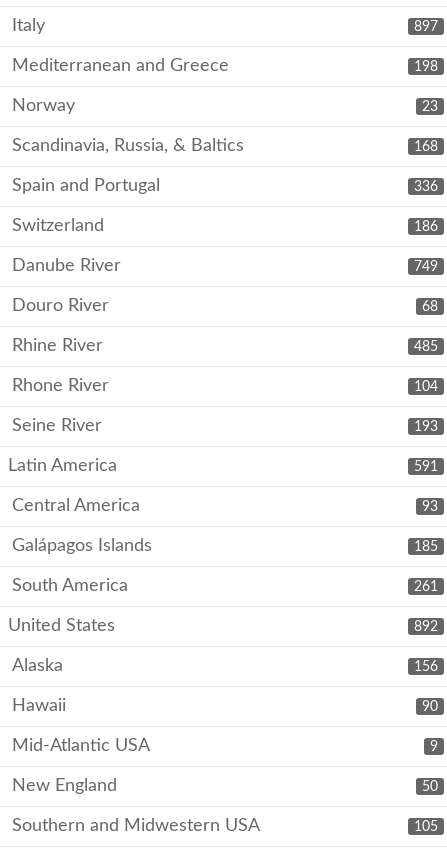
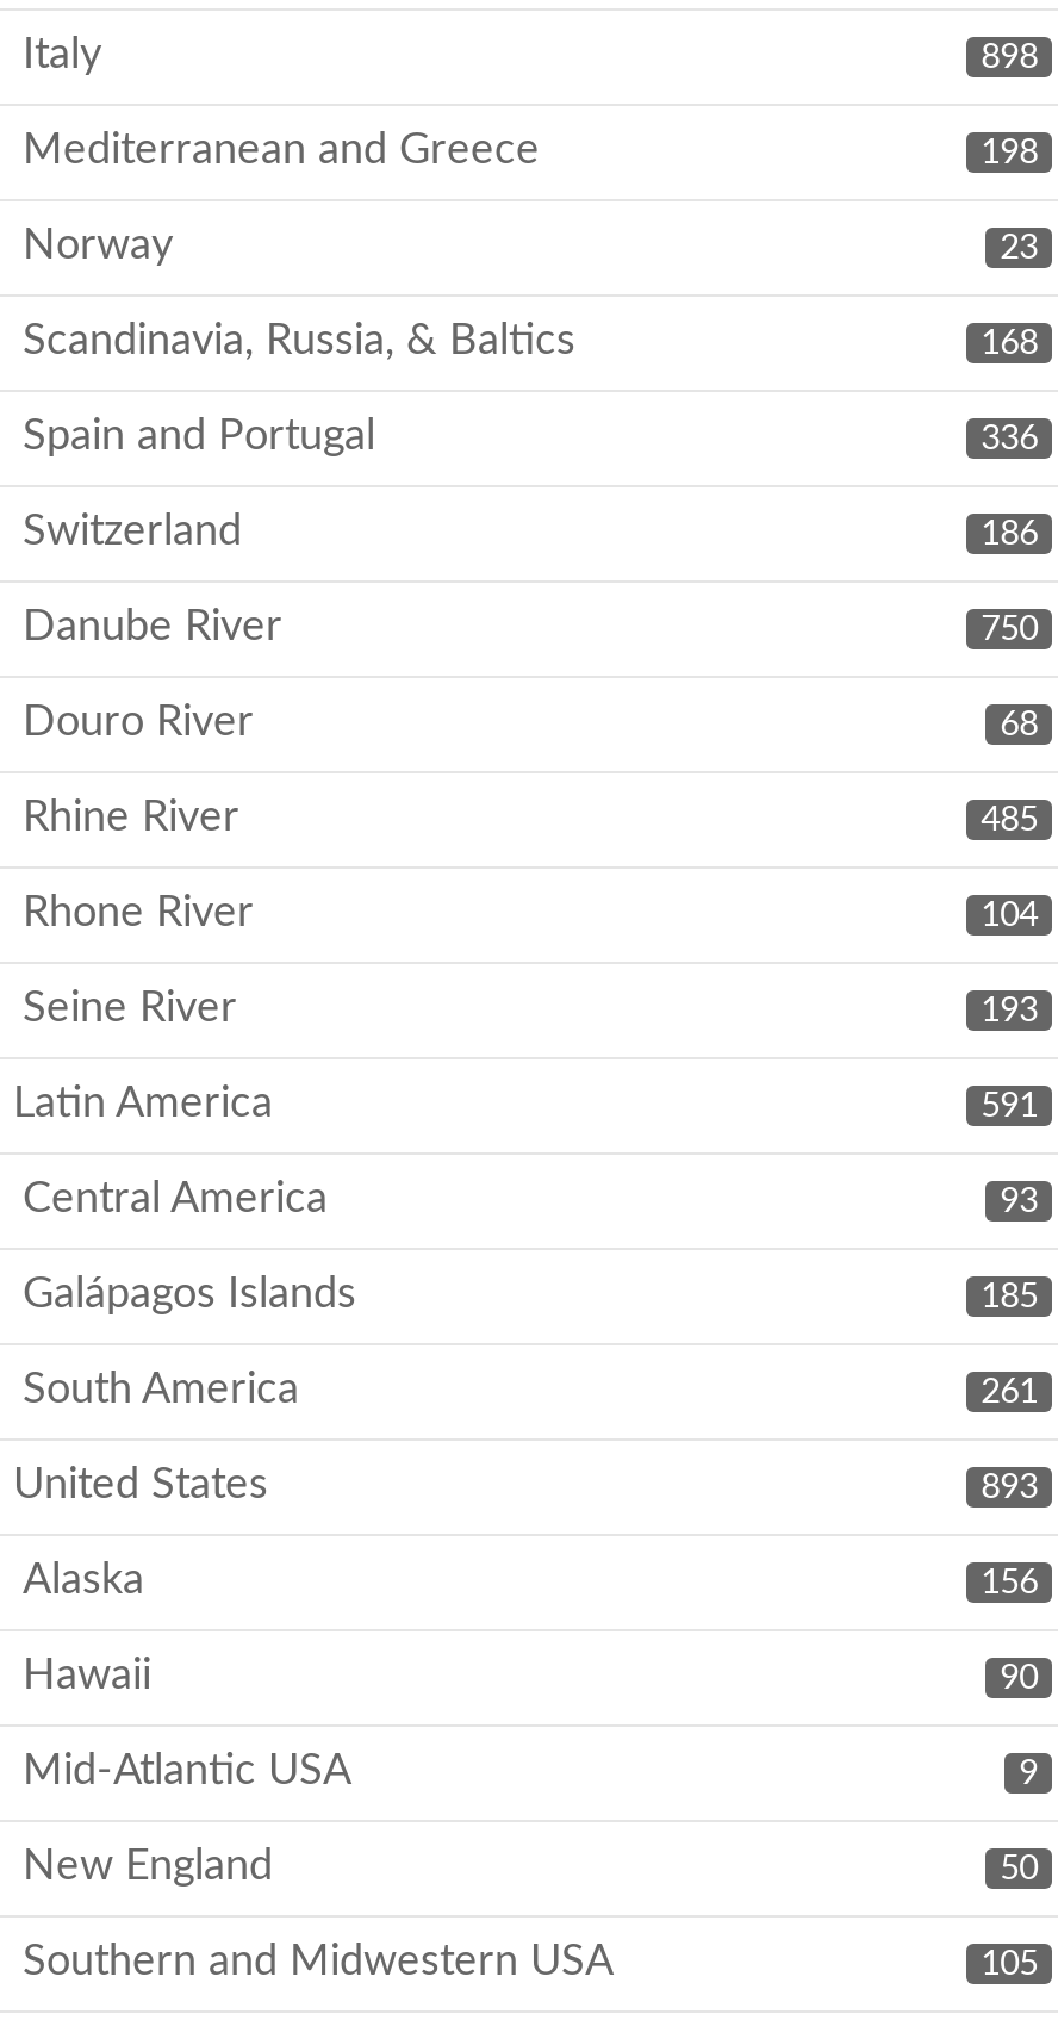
[414,19,438,34] 897 -> [981,39,1038,75] 898
[414,259,438,274] 749 -> [981,611,1038,647] 750
[414,619,438,634] 892 -> [981,1469,1038,1505] 893

